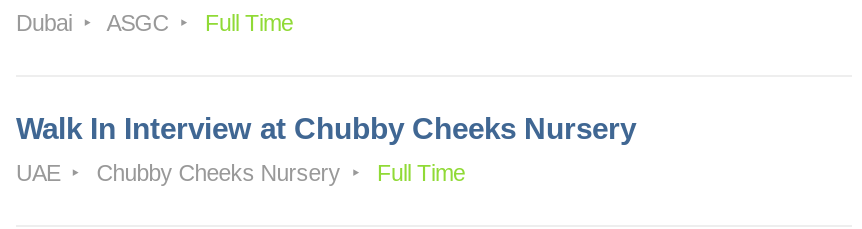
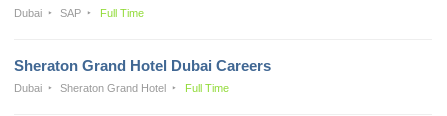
[106,10,168,34] ASGC -> [60,6,81,18] SAP
[16,110,636,144] Walk In Interview at Chubby Cheeks Nursery -> [14,56,271,73] Sheraton Grand Hotel Dubai Careers
[16,160,340,184] UAE | Chubby Cheeks Nursery -> [14,81,166,93] Dubai | Sheraton Grand Hotel

